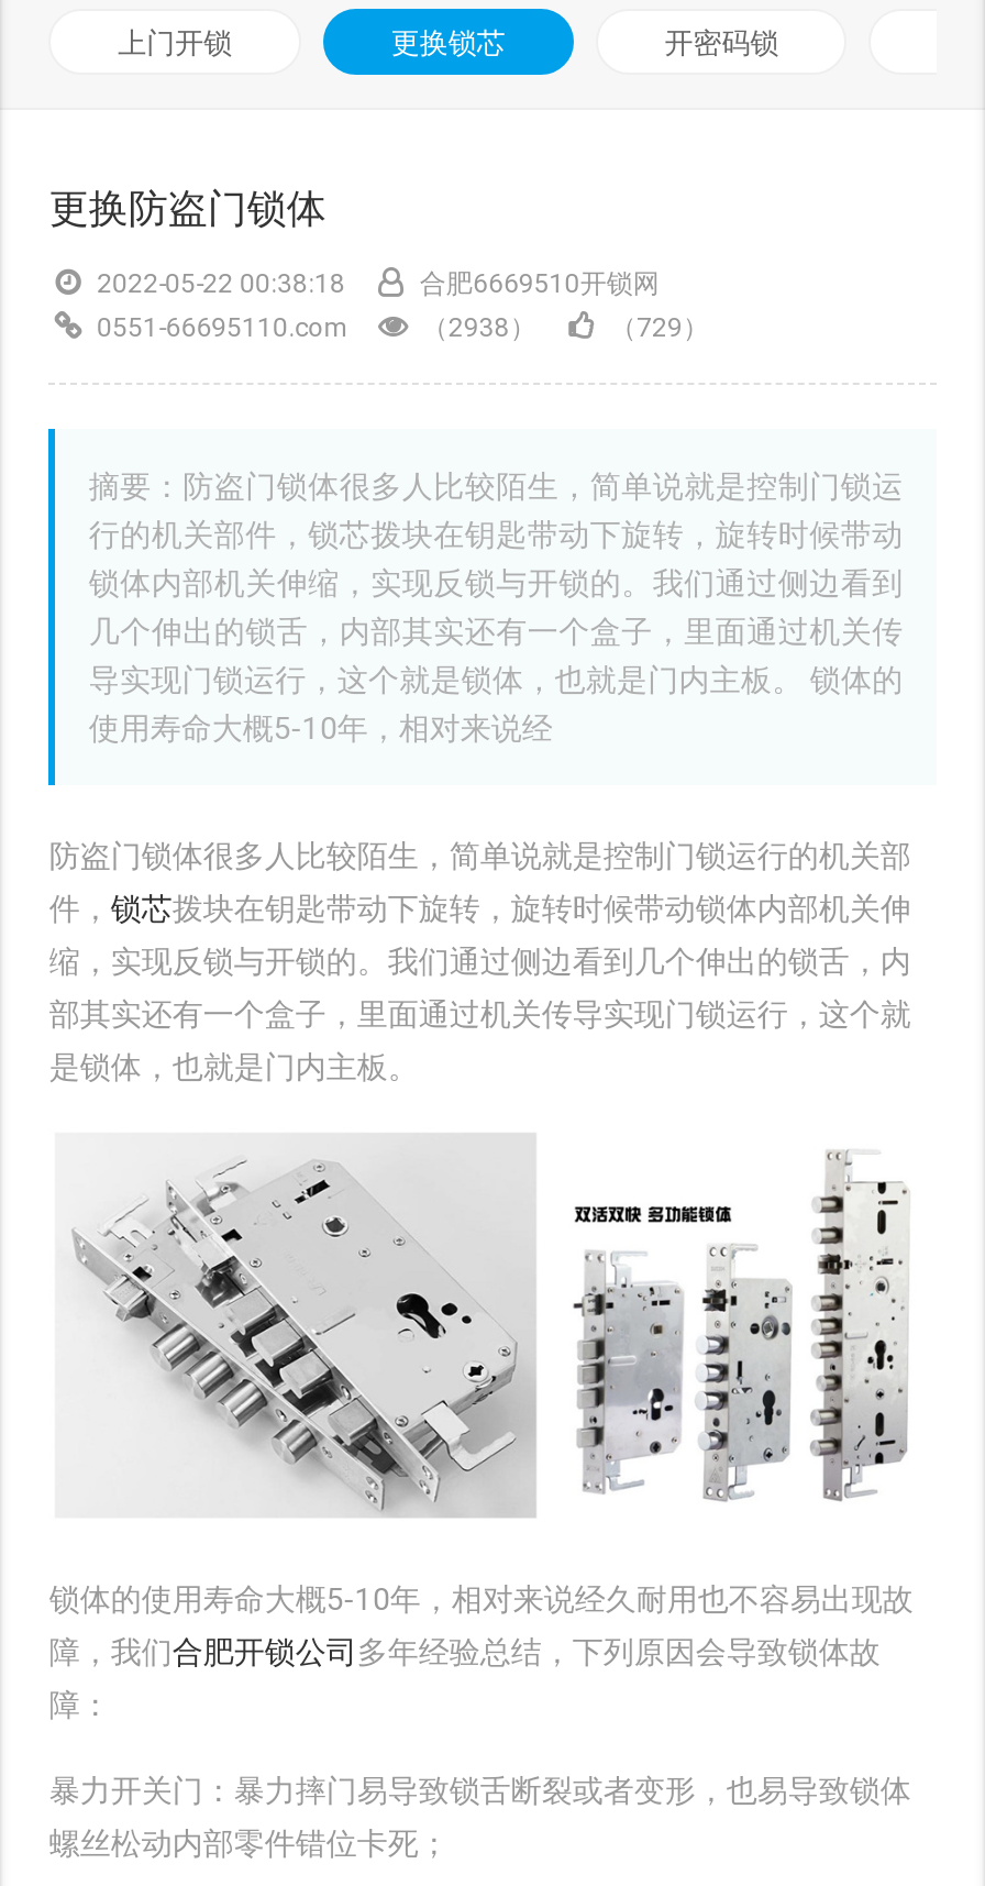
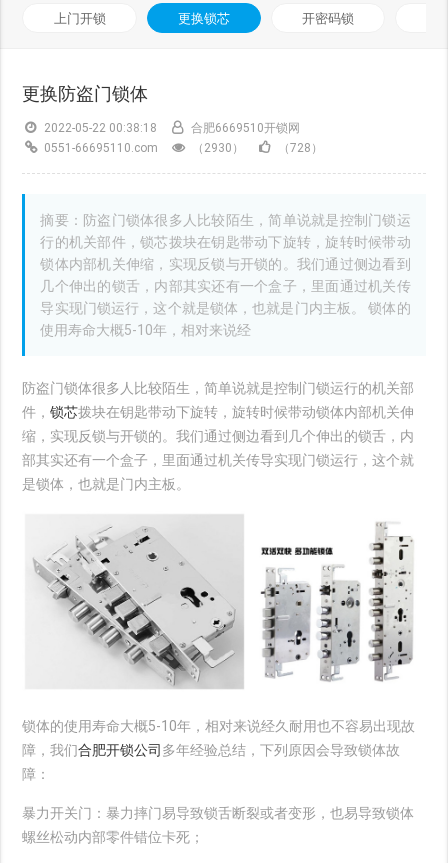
[422,312,536,343] （2938） -> [192,141,244,155] （2930）
[610,312,709,343] （729） -> [277,141,322,155] （728）

